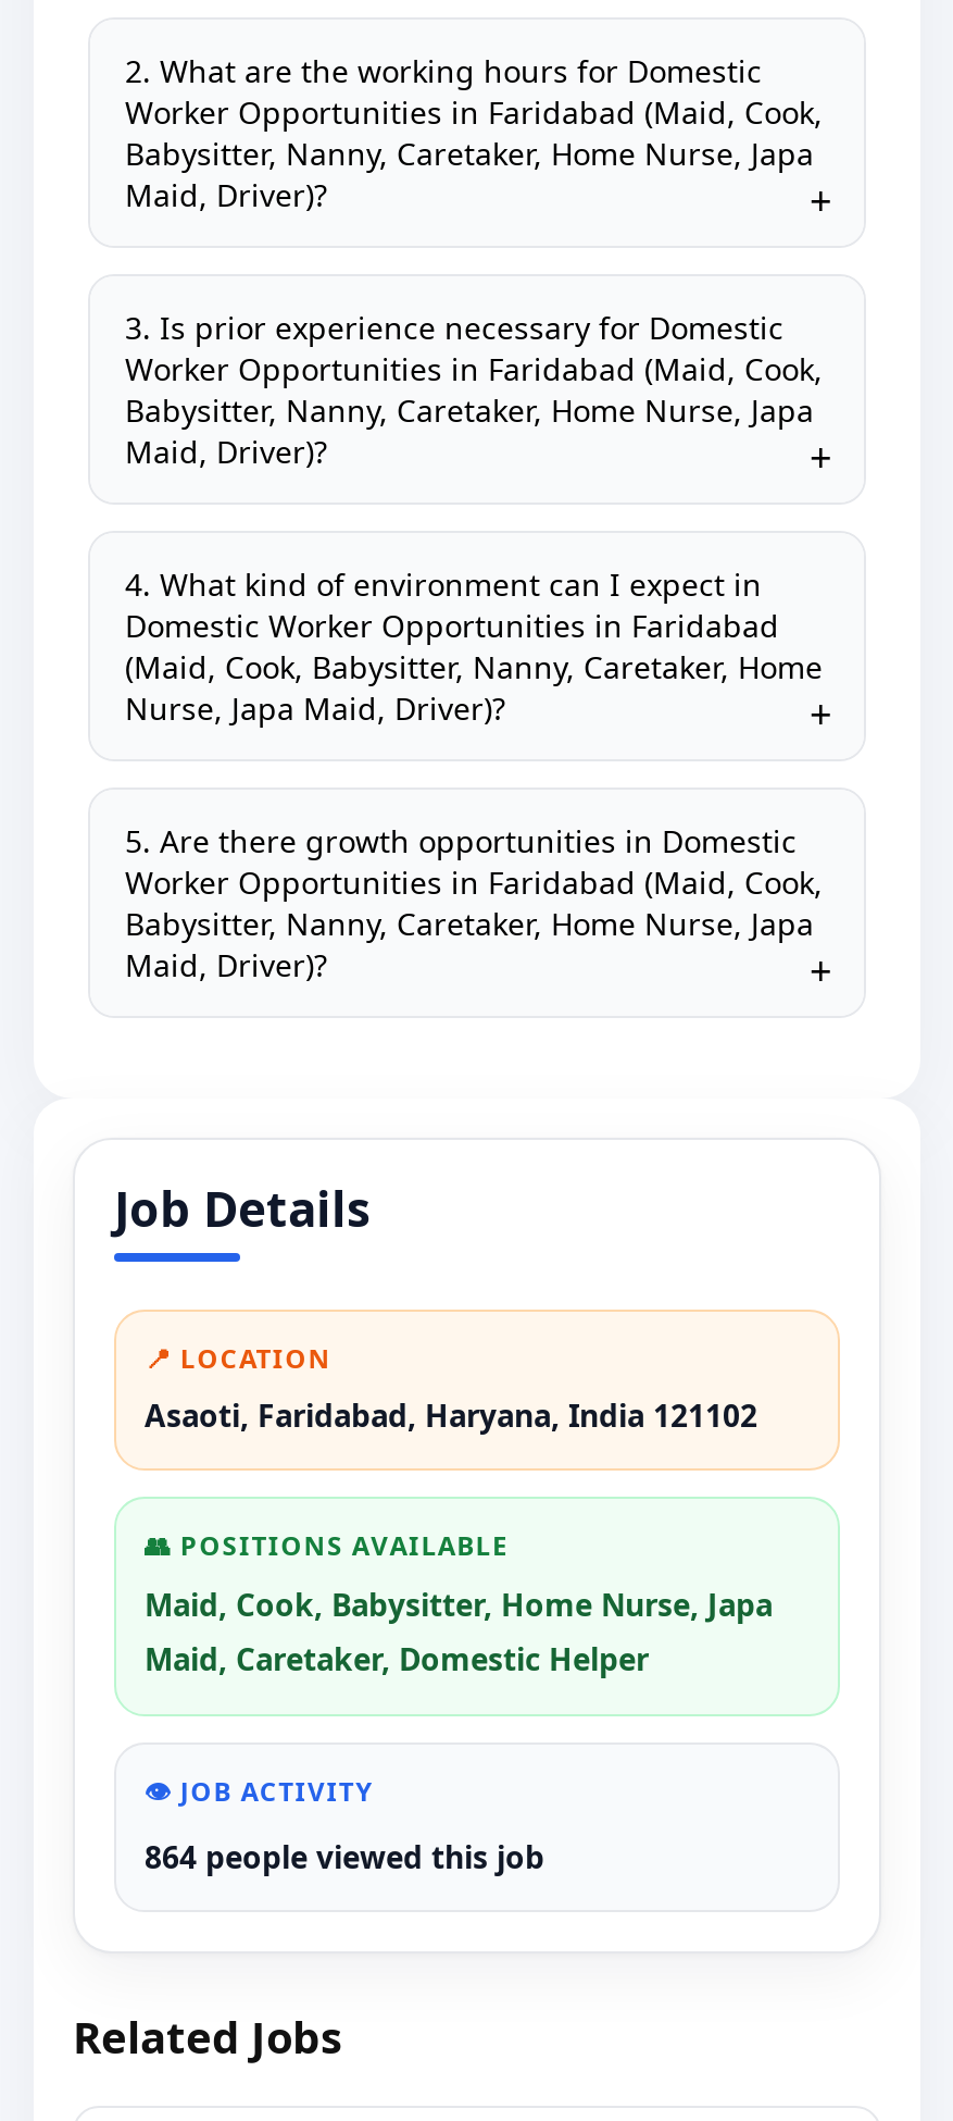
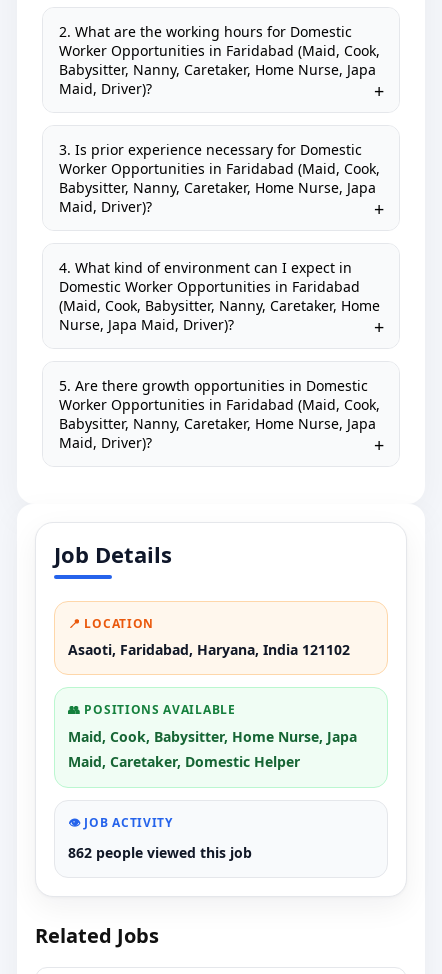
[145,1836,544,1877] 864 people viewed this job -> [68,843,252,862] 862 people viewed this job

